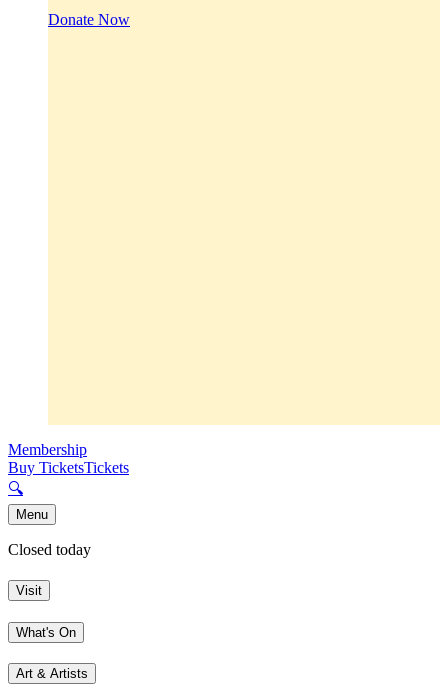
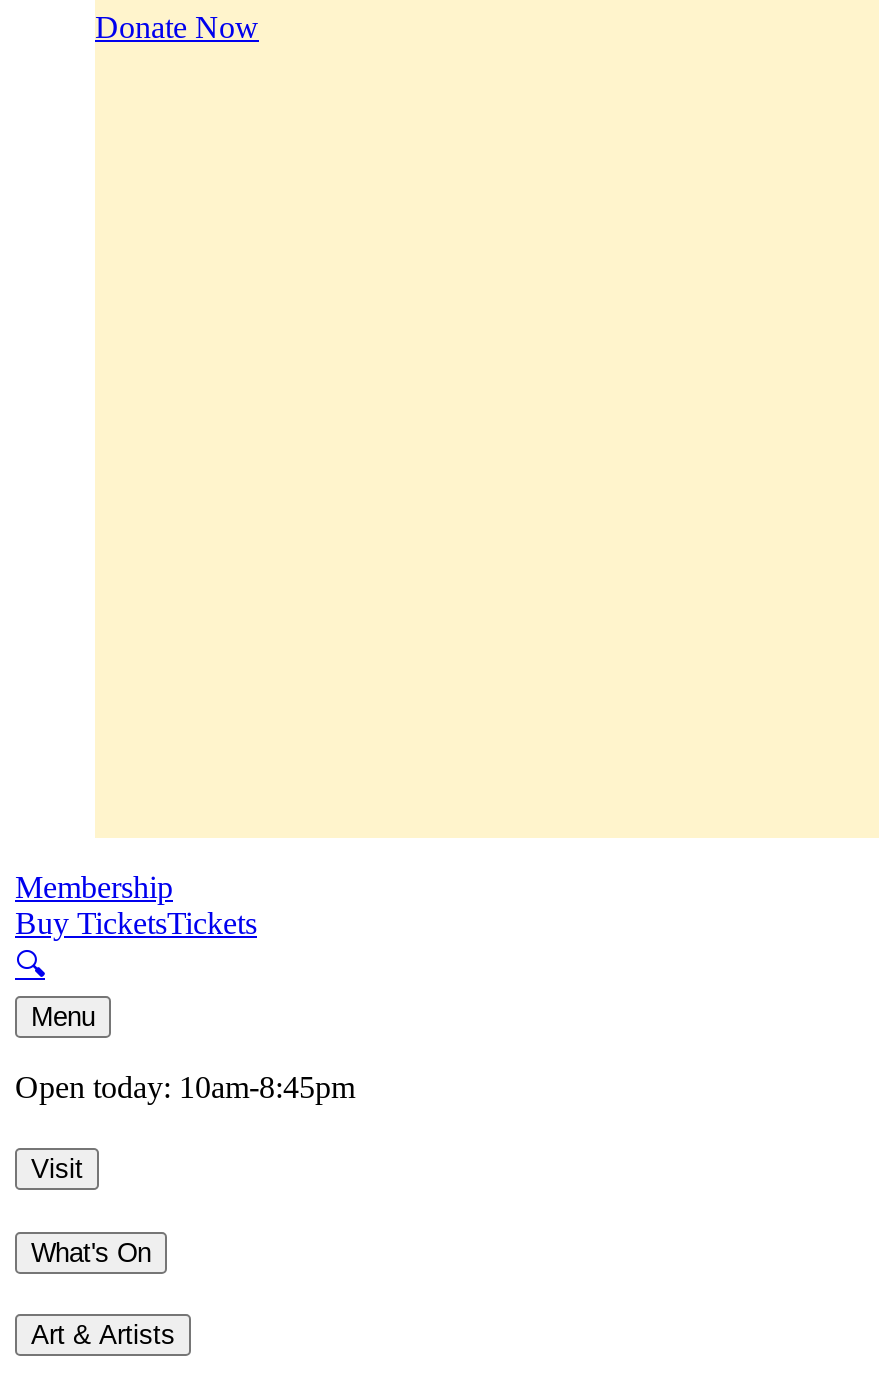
[8,541,91,558] Closed today -> [15,1071,355,1105] Open today: 10am-8:45pm

